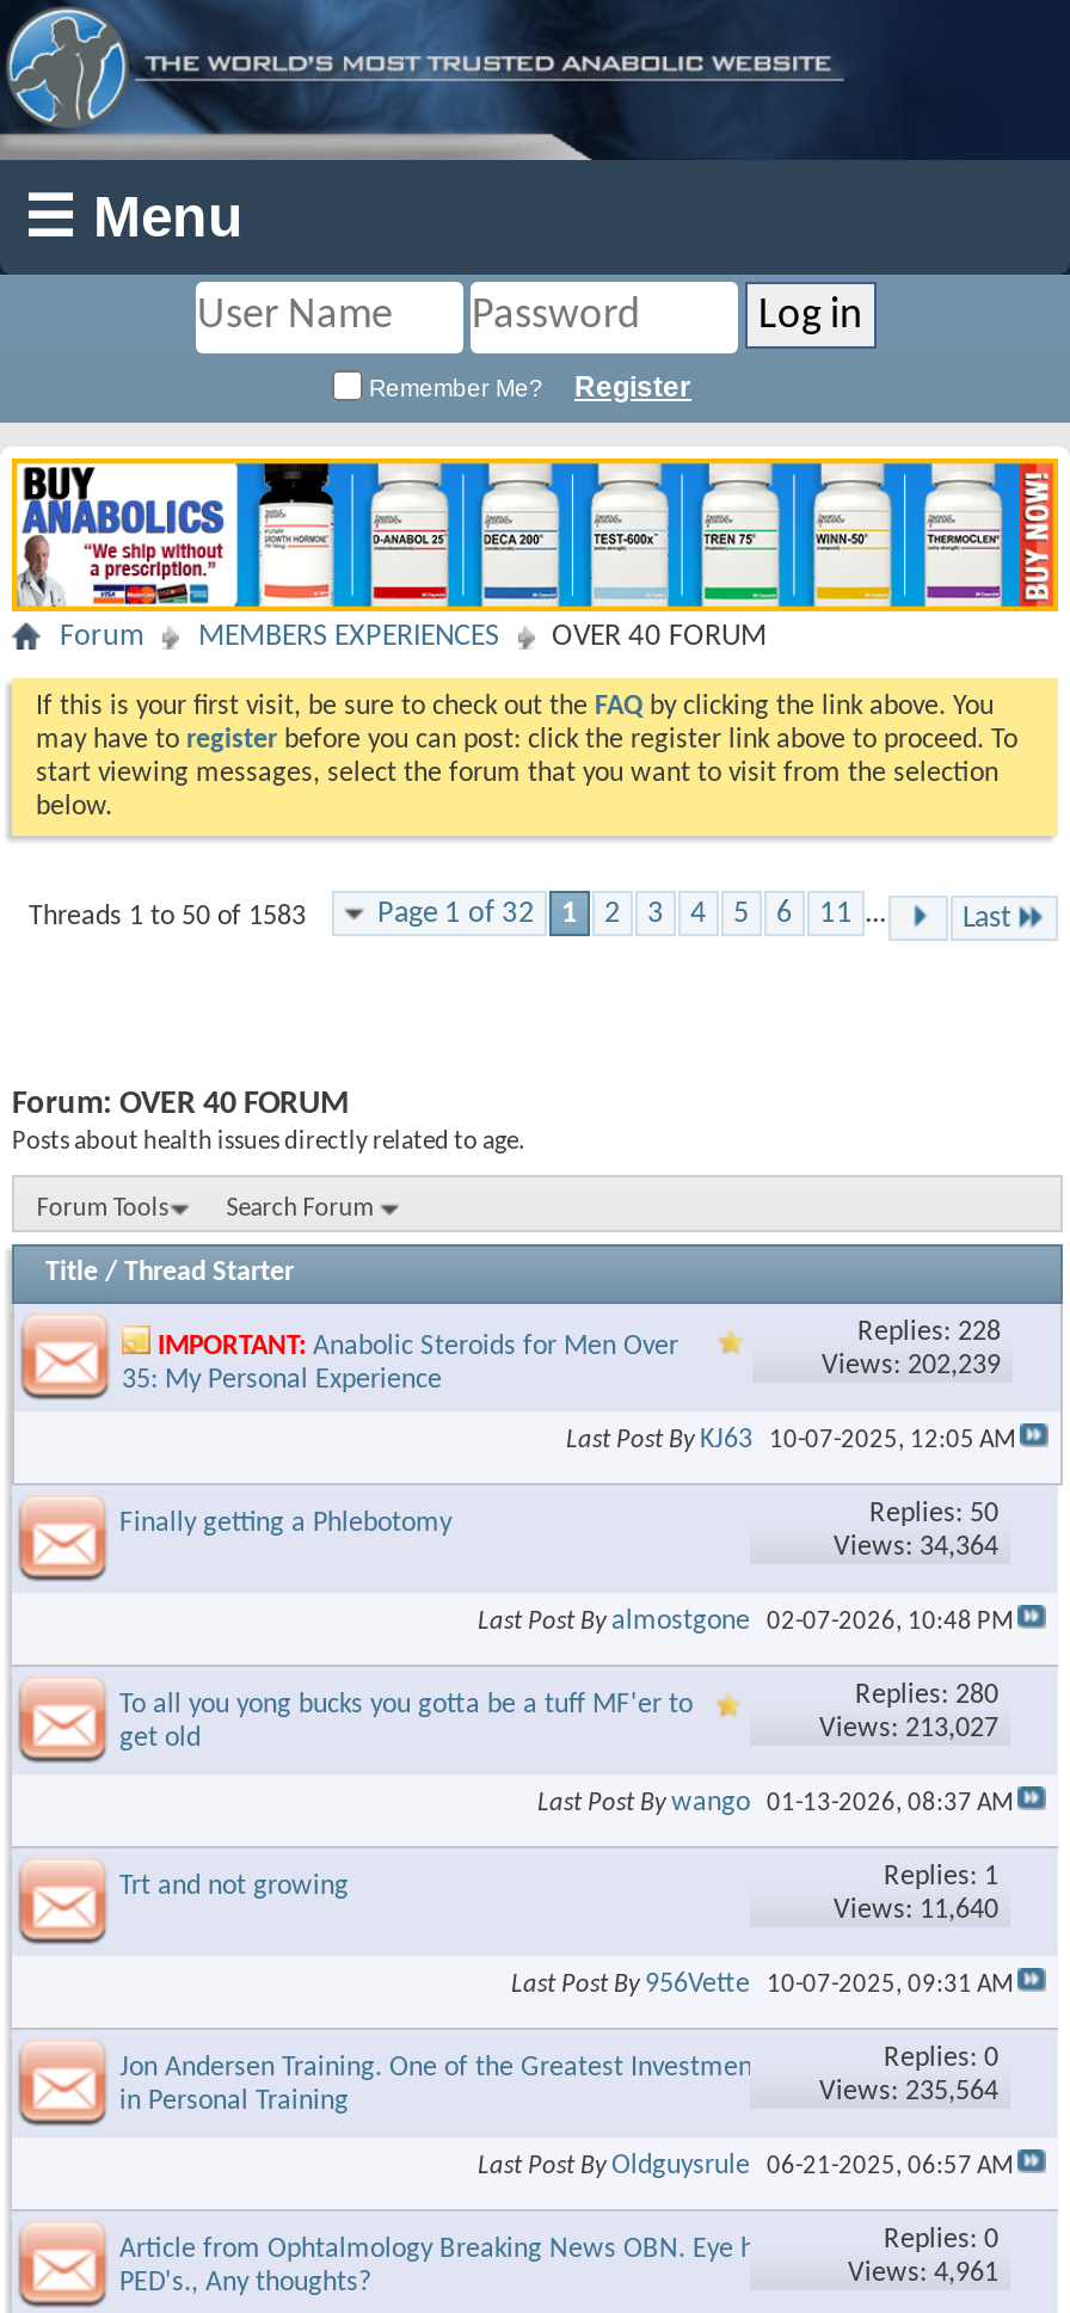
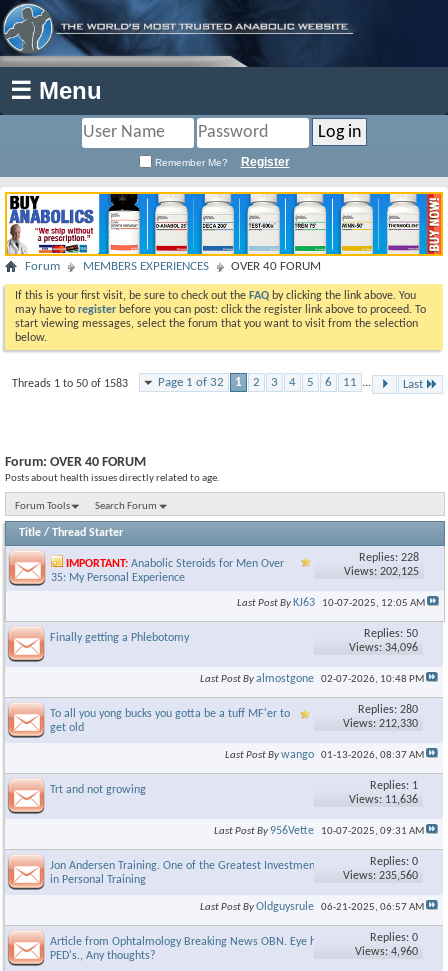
[822,1352,1001,1380] Views: 202,239 -> [344,566,419,578] Views: 202,125
[834,1533,998,1562] Views: 34,364 -> [349,642,418,654] Views: 34,096
[819,1715,998,1743] Views: 213,027 -> [343,718,418,730] Views: 212,330
[834,1896,998,1925] Views: 11,640 -> [349,794,418,806] Views: 11,636
[819,2078,998,2106] Views: 235,564 -> [343,870,418,882] Views: 235,560
[848,2259,998,2288] Views: 4,961 -> [355,946,418,958] Views: 4,960

